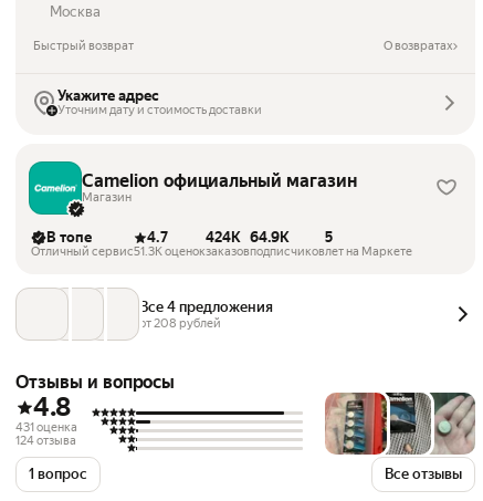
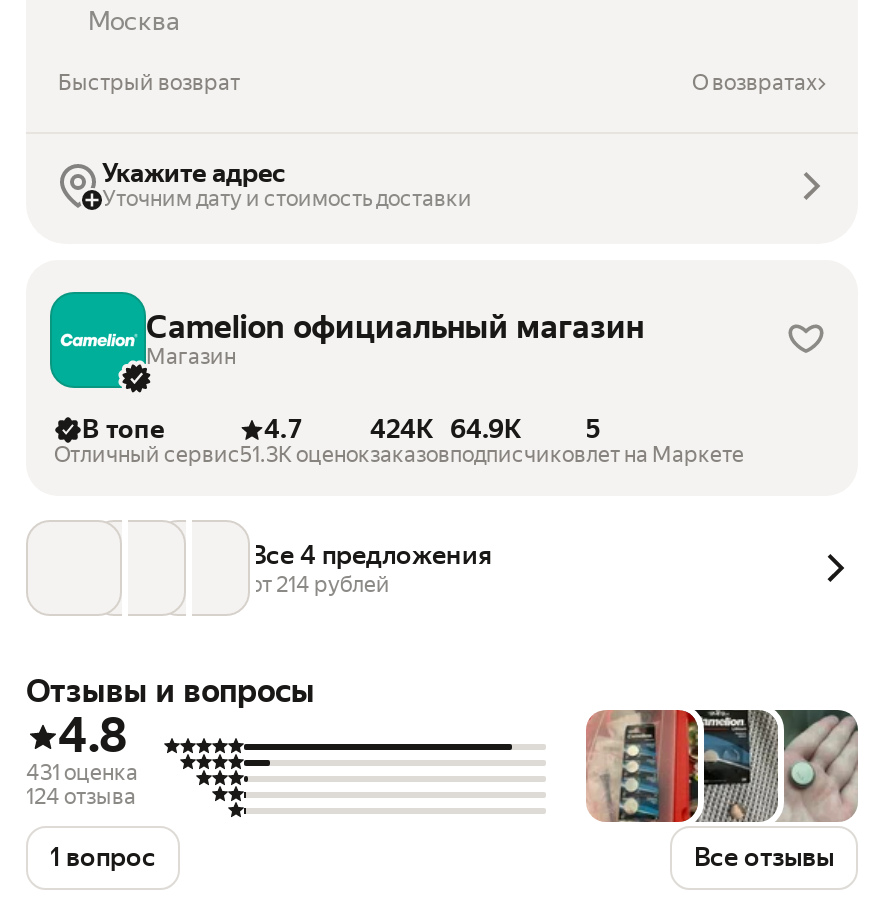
[139,316,221,331] от 208 рублей -> [250,572,390,598] от 214 рублей

